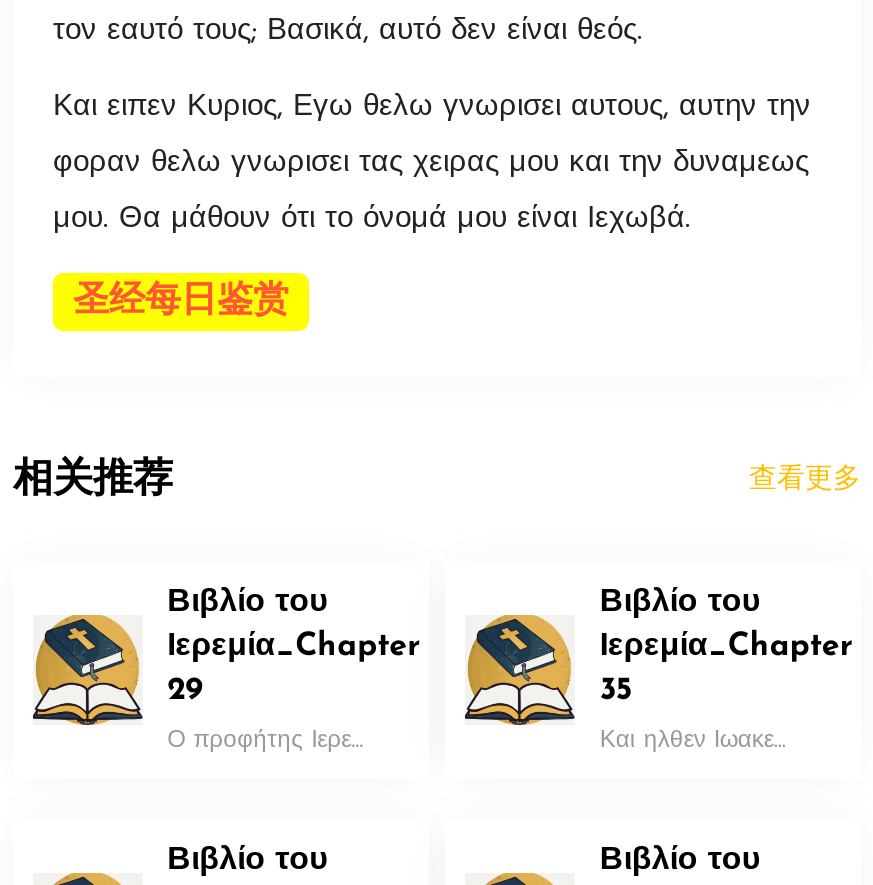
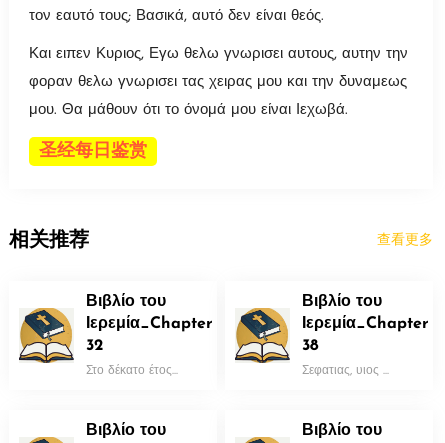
[167,675,203,707] 29 -> [86,338,103,354] 32
[600,675,632,707] 35 -> [302,338,319,354] 38
[167,729,363,753] Ο προφήτης Ιερε... -> [86,365,178,377] Στο δέκατο έτος...
[600,729,786,753] Και ηλθεν Ιωακε... -> [302,365,389,377] Σεφατιας, υιος ...

